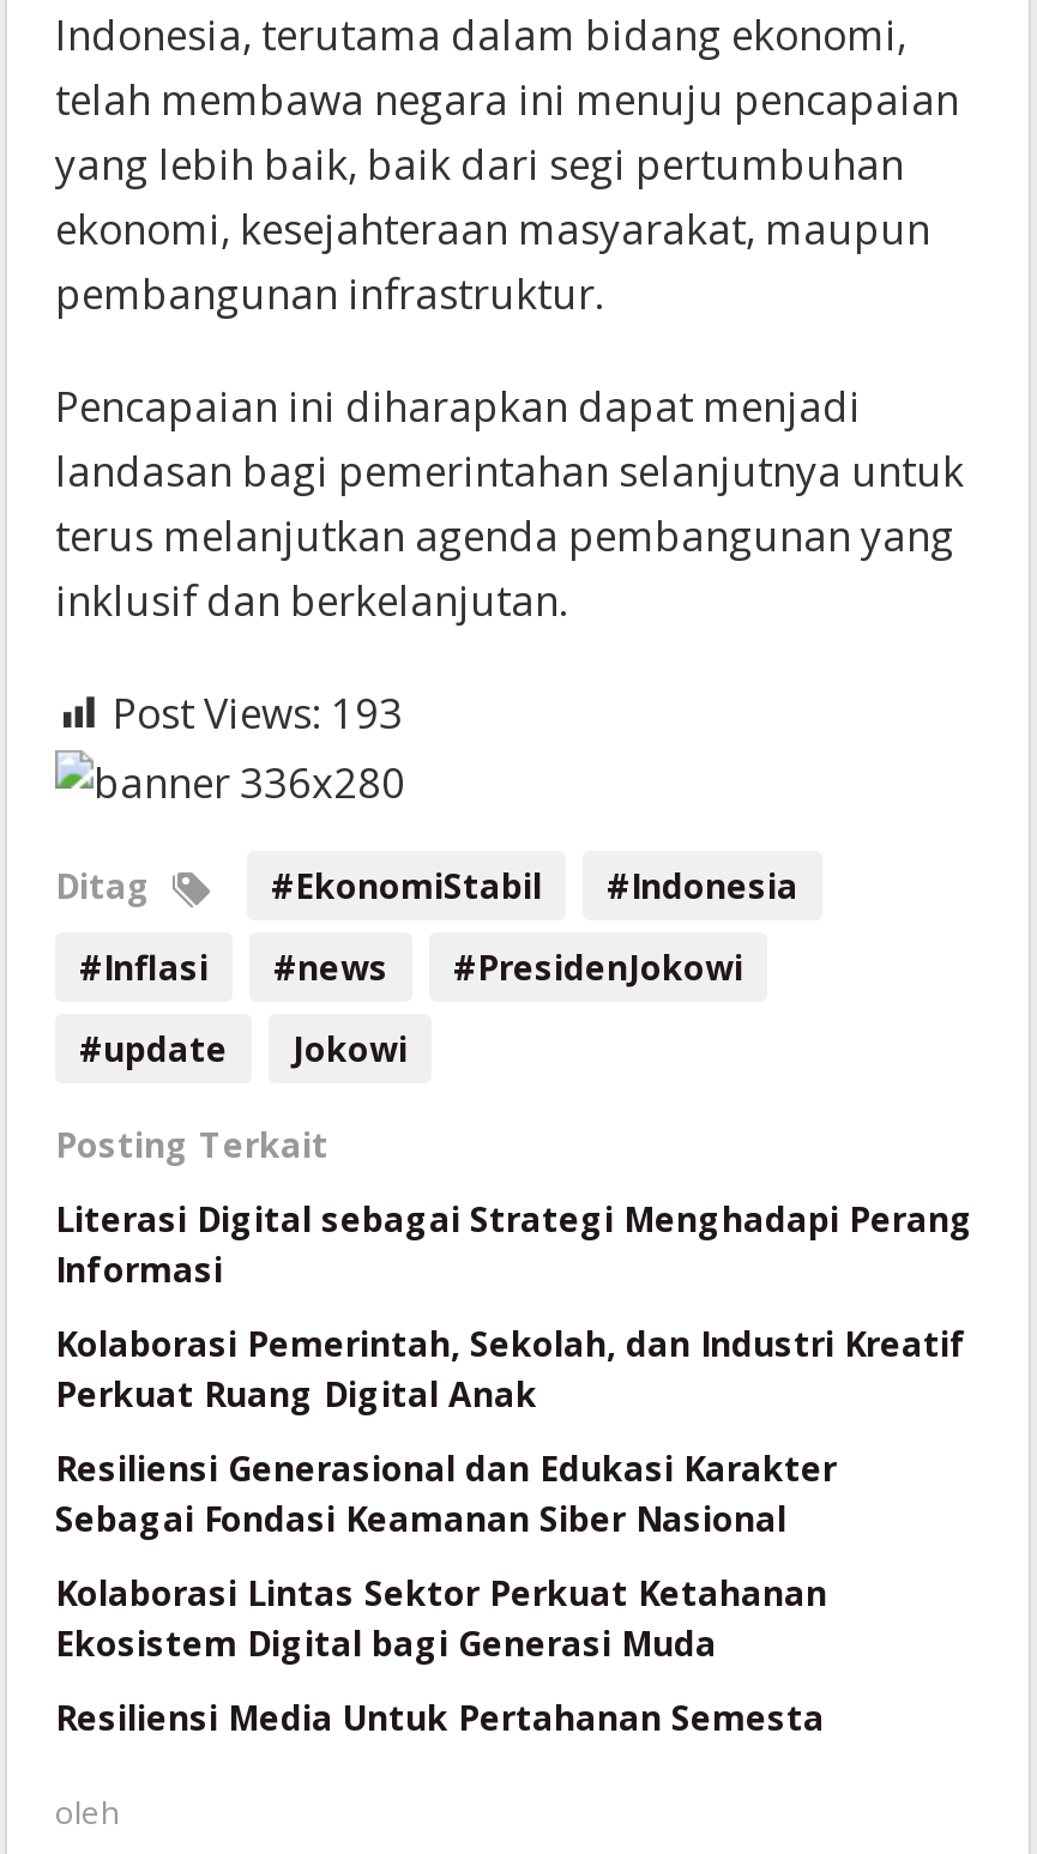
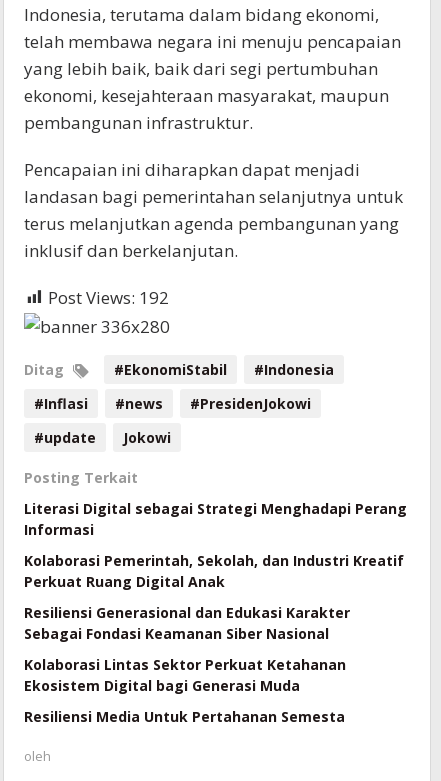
[113,685,403,740] Post Views: 193 -> [48,286,169,309] Post Views: 192

